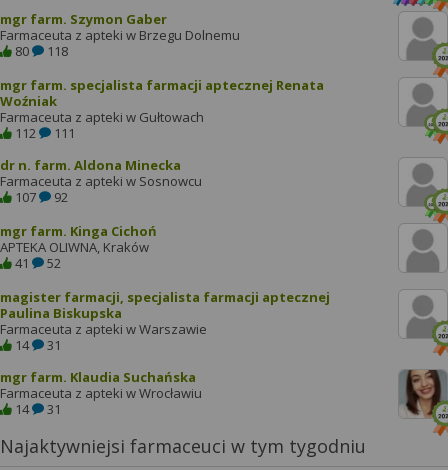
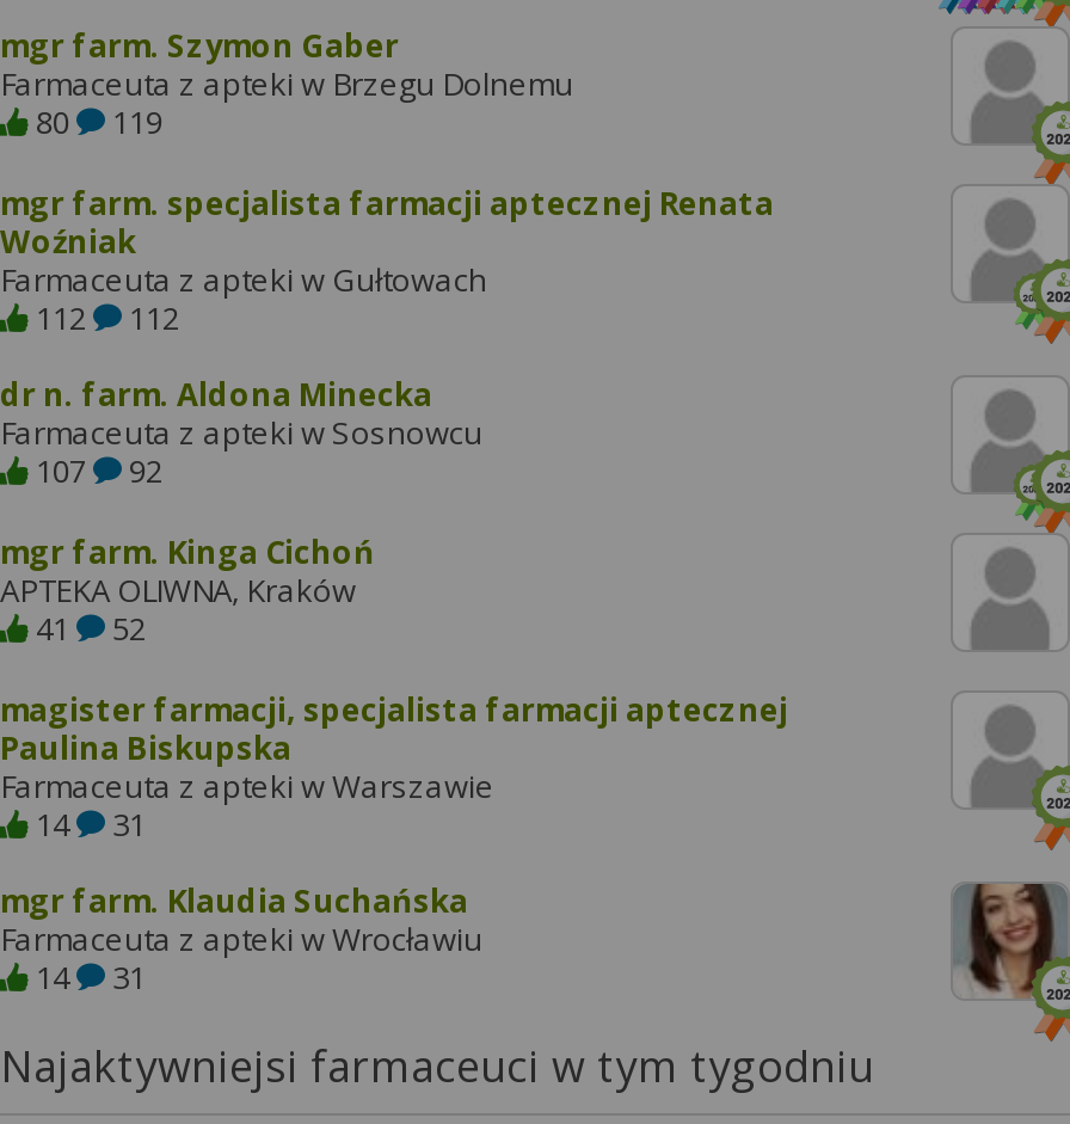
[44,42,68,60] 118 -> [105,100,162,143] 119
[51,124,75,142] 111 -> [122,296,179,339] 112

